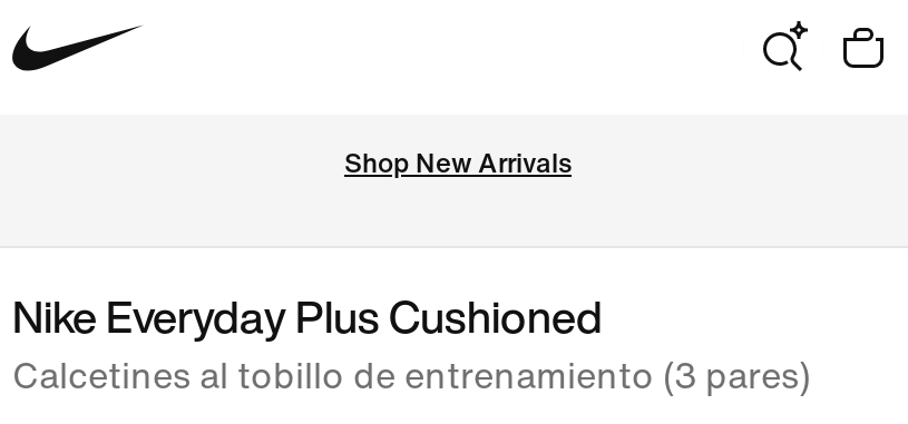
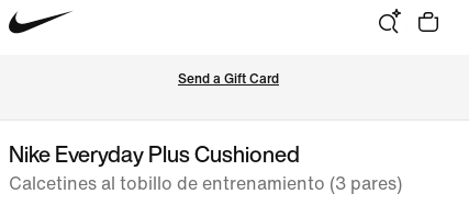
[344,150,572,179] Shop New Arrivals -> [178,72,279,86] Send a Gift Card

